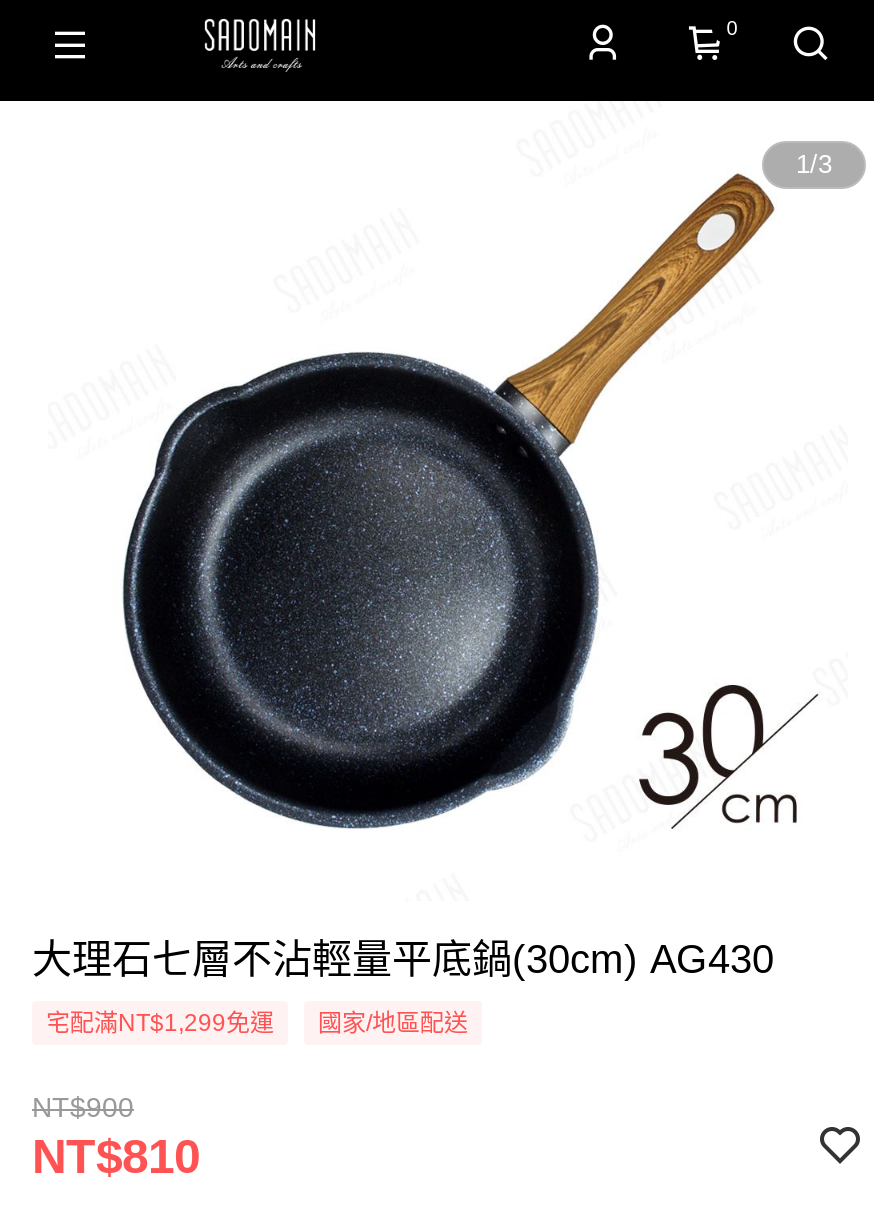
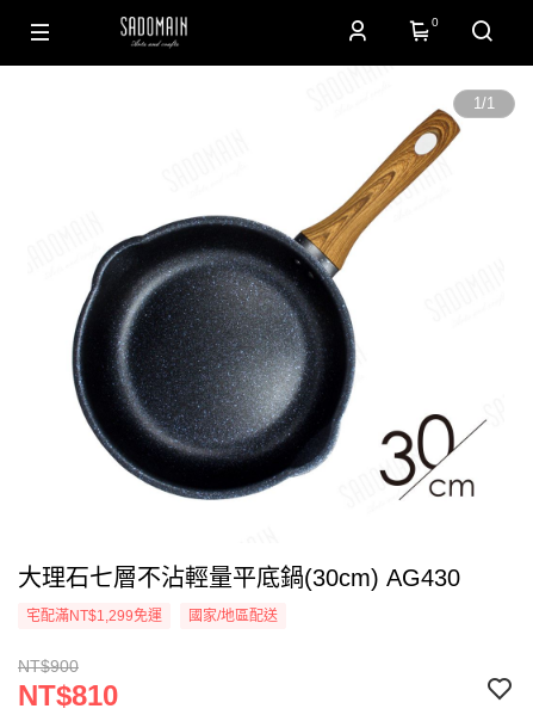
[796,149,832,179] 1/3 -> [473,94,495,112] 1/1

